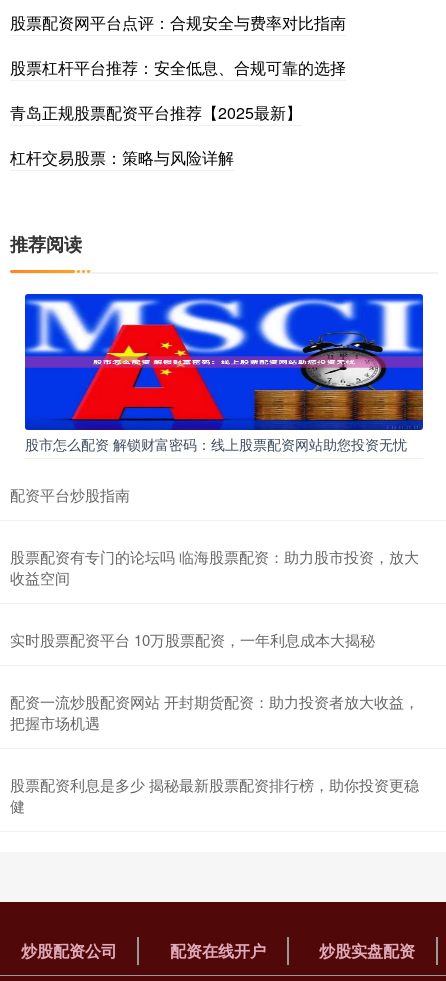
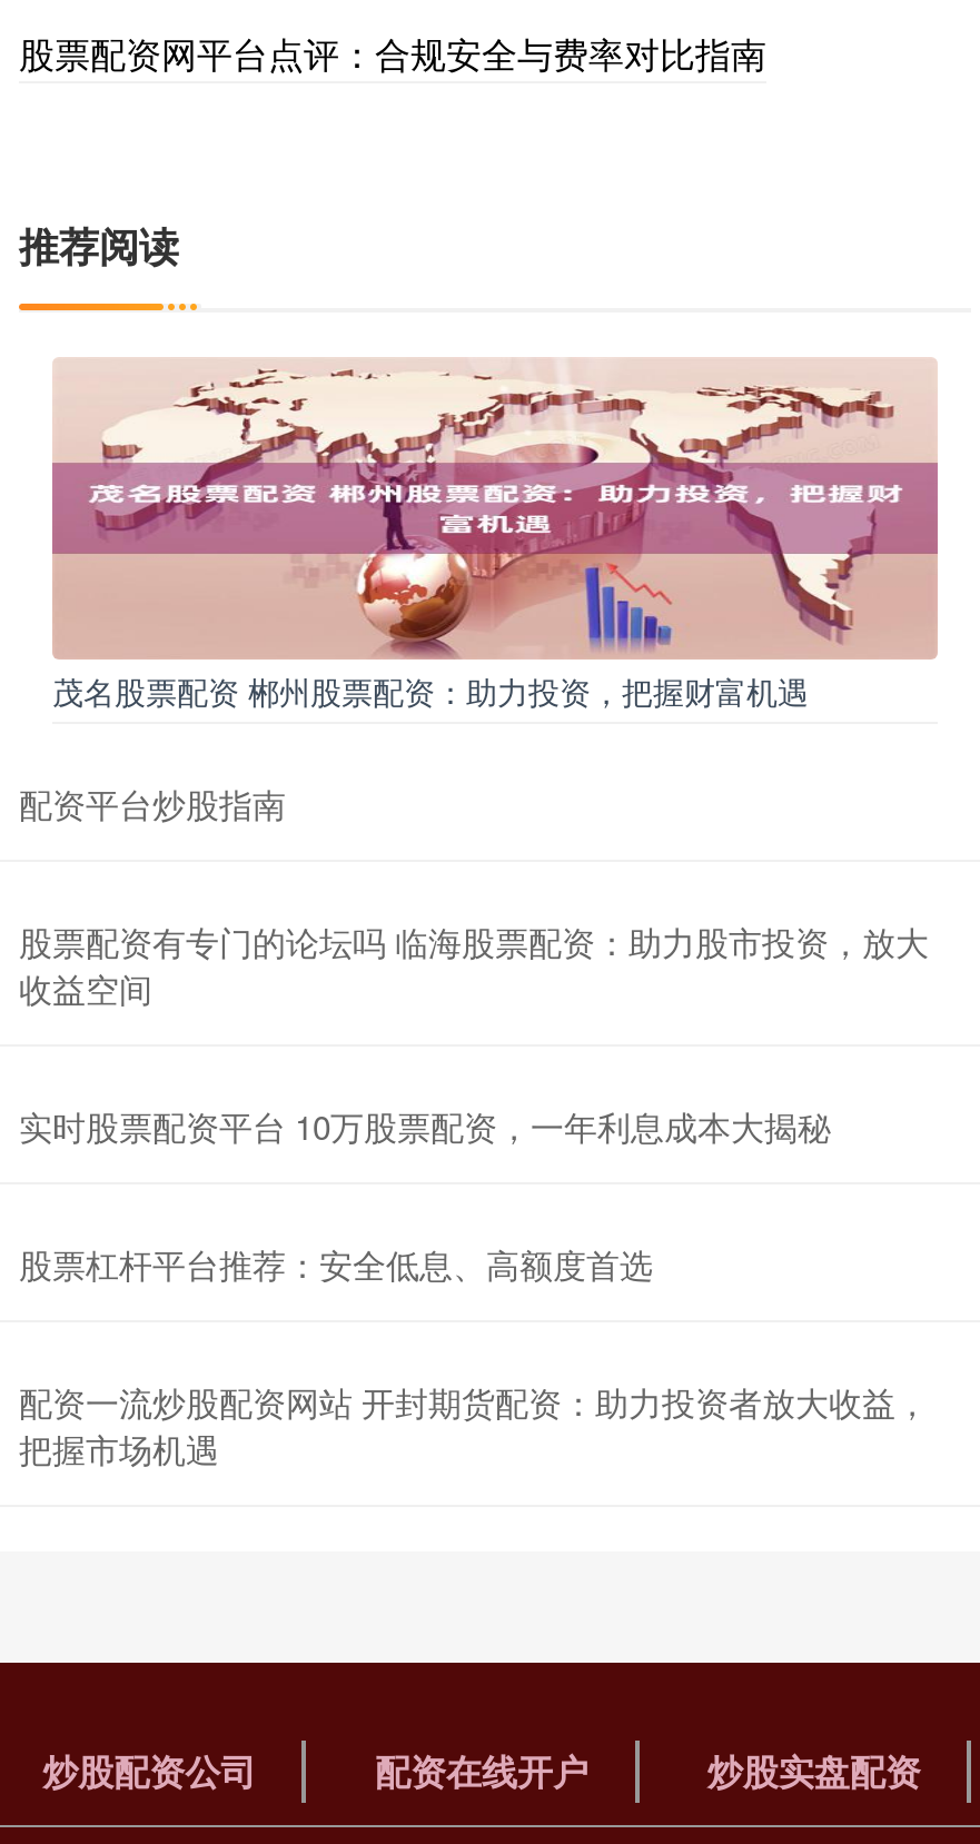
[10,56,346,169] 股票杠杆平台推荐：安全低息、合规可靠的选择 | 青岛正规股票配资平台推荐【2025最新】 | 杠杆交易股票：策略与风险详解 -> none
[24,293,424,454] [image] | 股市怎么配资 解锁财富密码：线上股票配资网站助您投资无忧 -> [50,357,940,713] [image] | 茂名股票配资 郴州股票配资：助力投资，把握财富机遇
none -> [19,1241,653,1287] 股票杠杆平台推荐：安全低息、高额度首选
[10,774,419,816] 股票配资利息是多少 揭秘最新股票配资排行榜，助你投资更稳 | 健 -> none

